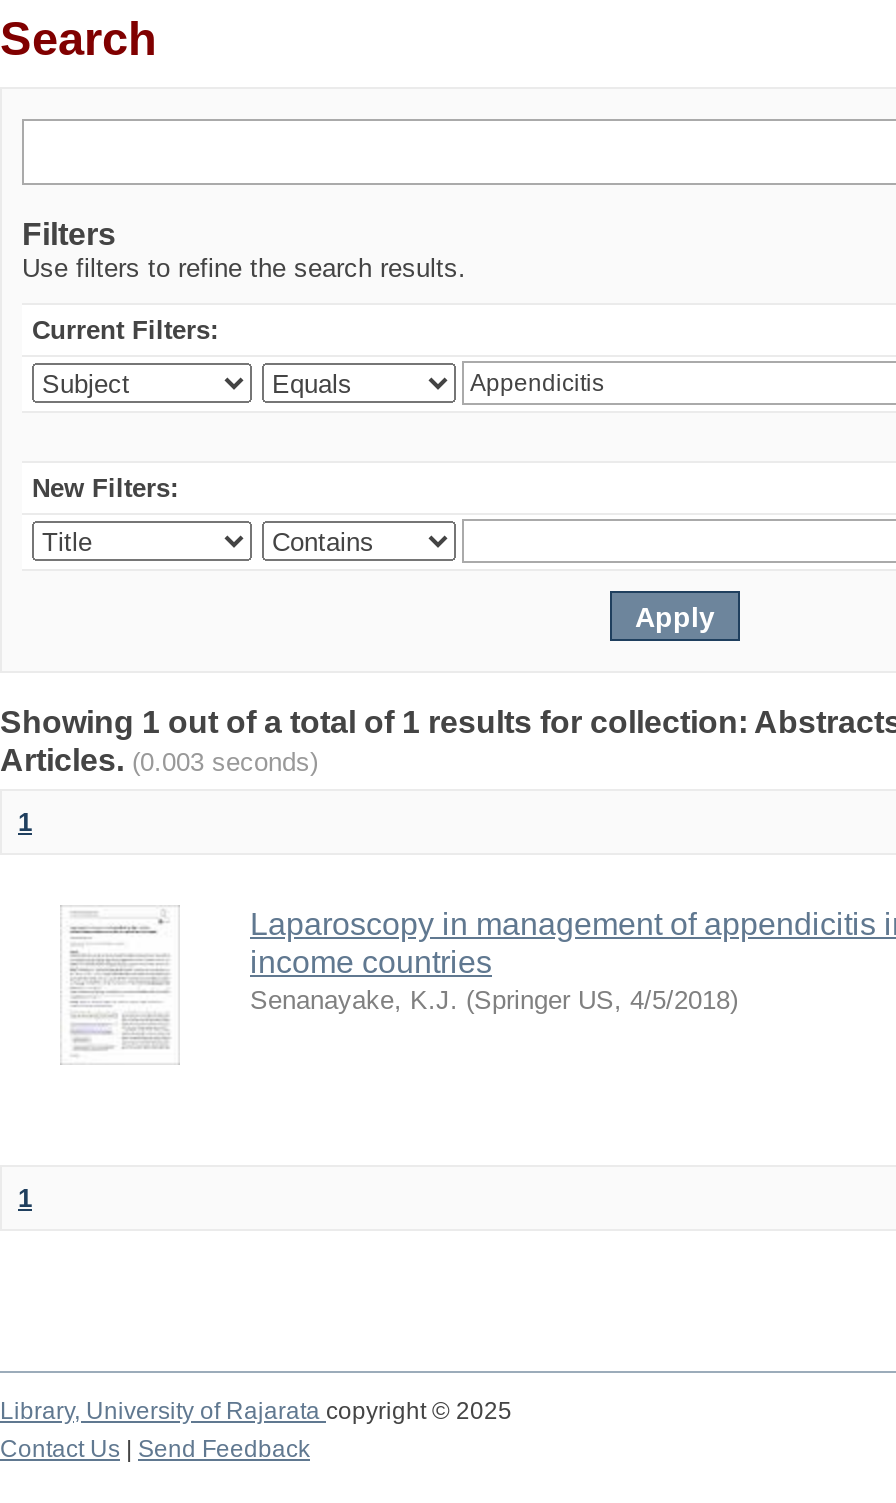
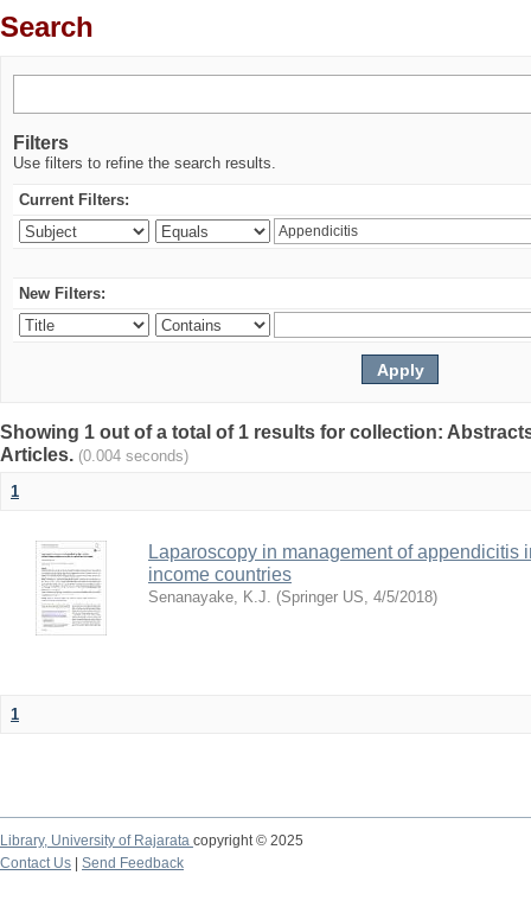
[0,743,318,777] Articles. (0.003 seconds) -> [0,445,188,465] Articles. (0.004 seconds)

